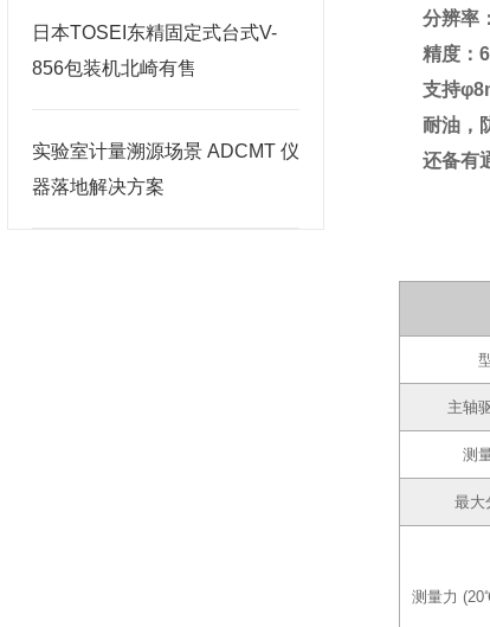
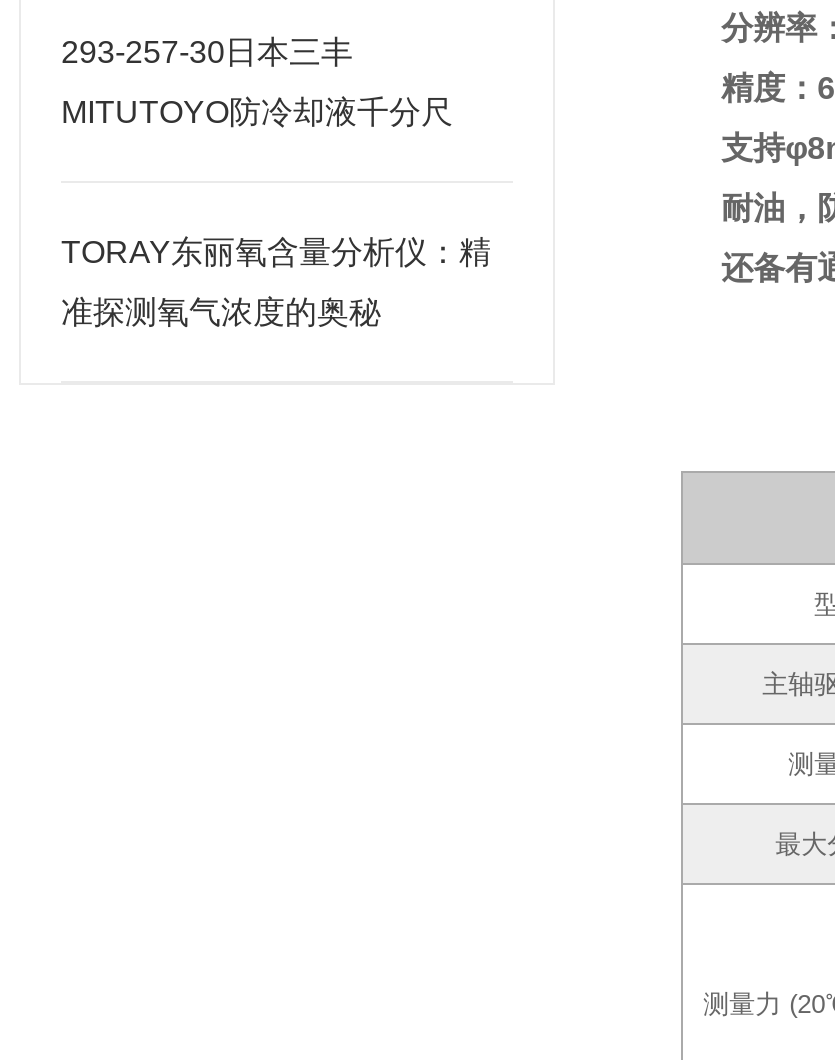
[32,23,277,43] 日本TOSEI东精固定式台式V- -> [61,35,353,69] 293-257-30日本三丰
[32,58,196,78] 856包装机北崎有售 -> [61,95,453,129] MITUTOYO防冷却液千分尺
[32,141,299,161] 实验室计量溯源场景 ADCMT 仪 -> [61,235,491,269] TORAY东丽氧含量分析仪：精
[32,177,165,197] 器落地解决方案 -> [61,295,381,329] 准探测氧气浓度的奥秘

